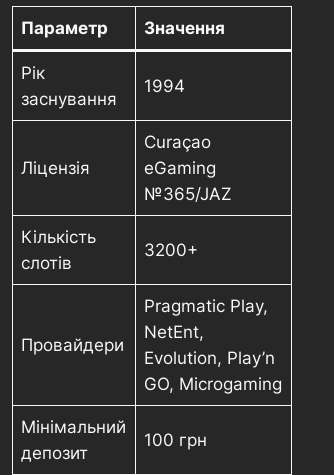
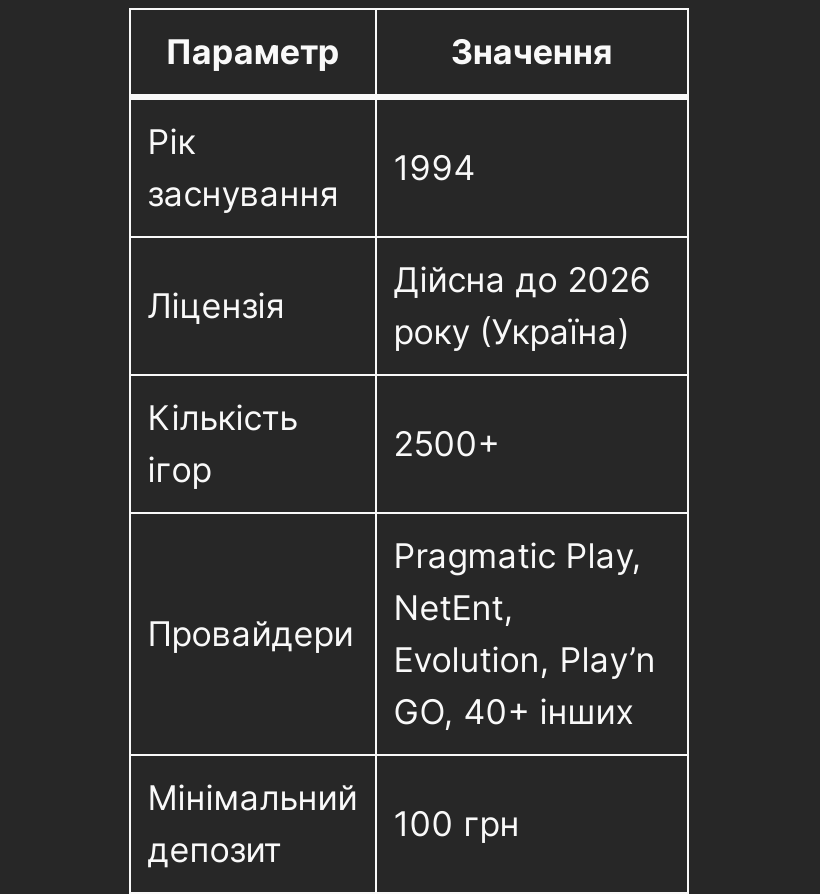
[144,132,232,204] Curaçao | eGaming | №365/JAZ -> [393,260,651,352] Дійсна до 2026 | року (Україна)
[144,240,198,260] 3200+ -> [393,424,499,464] 2500+
[21,253,72,273] слотів -> [147,450,211,490] ігор
[144,374,282,394] GO, Microgaming -> [393,692,633,732] GO, 40+ інших

